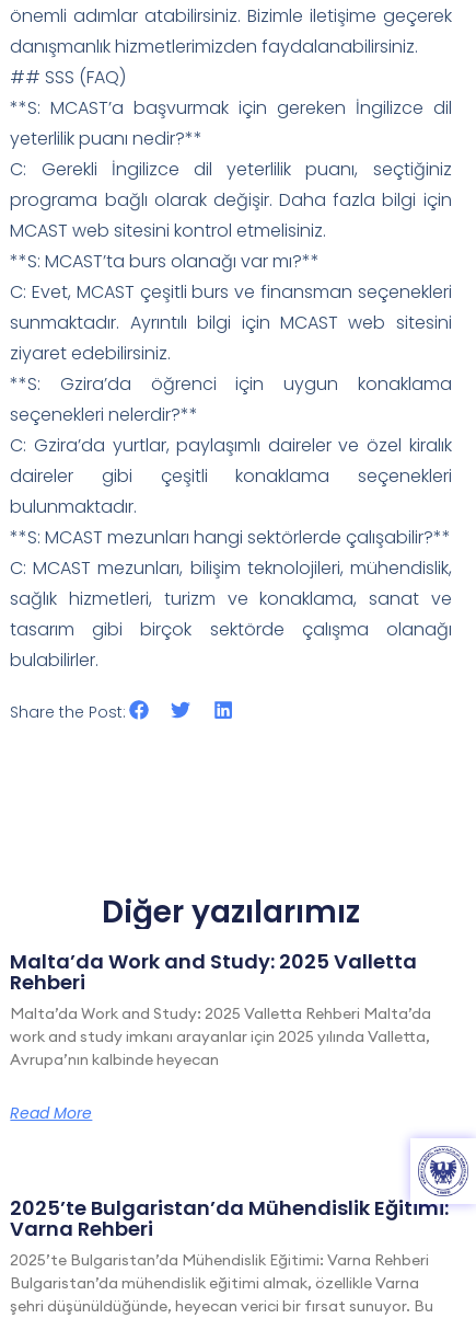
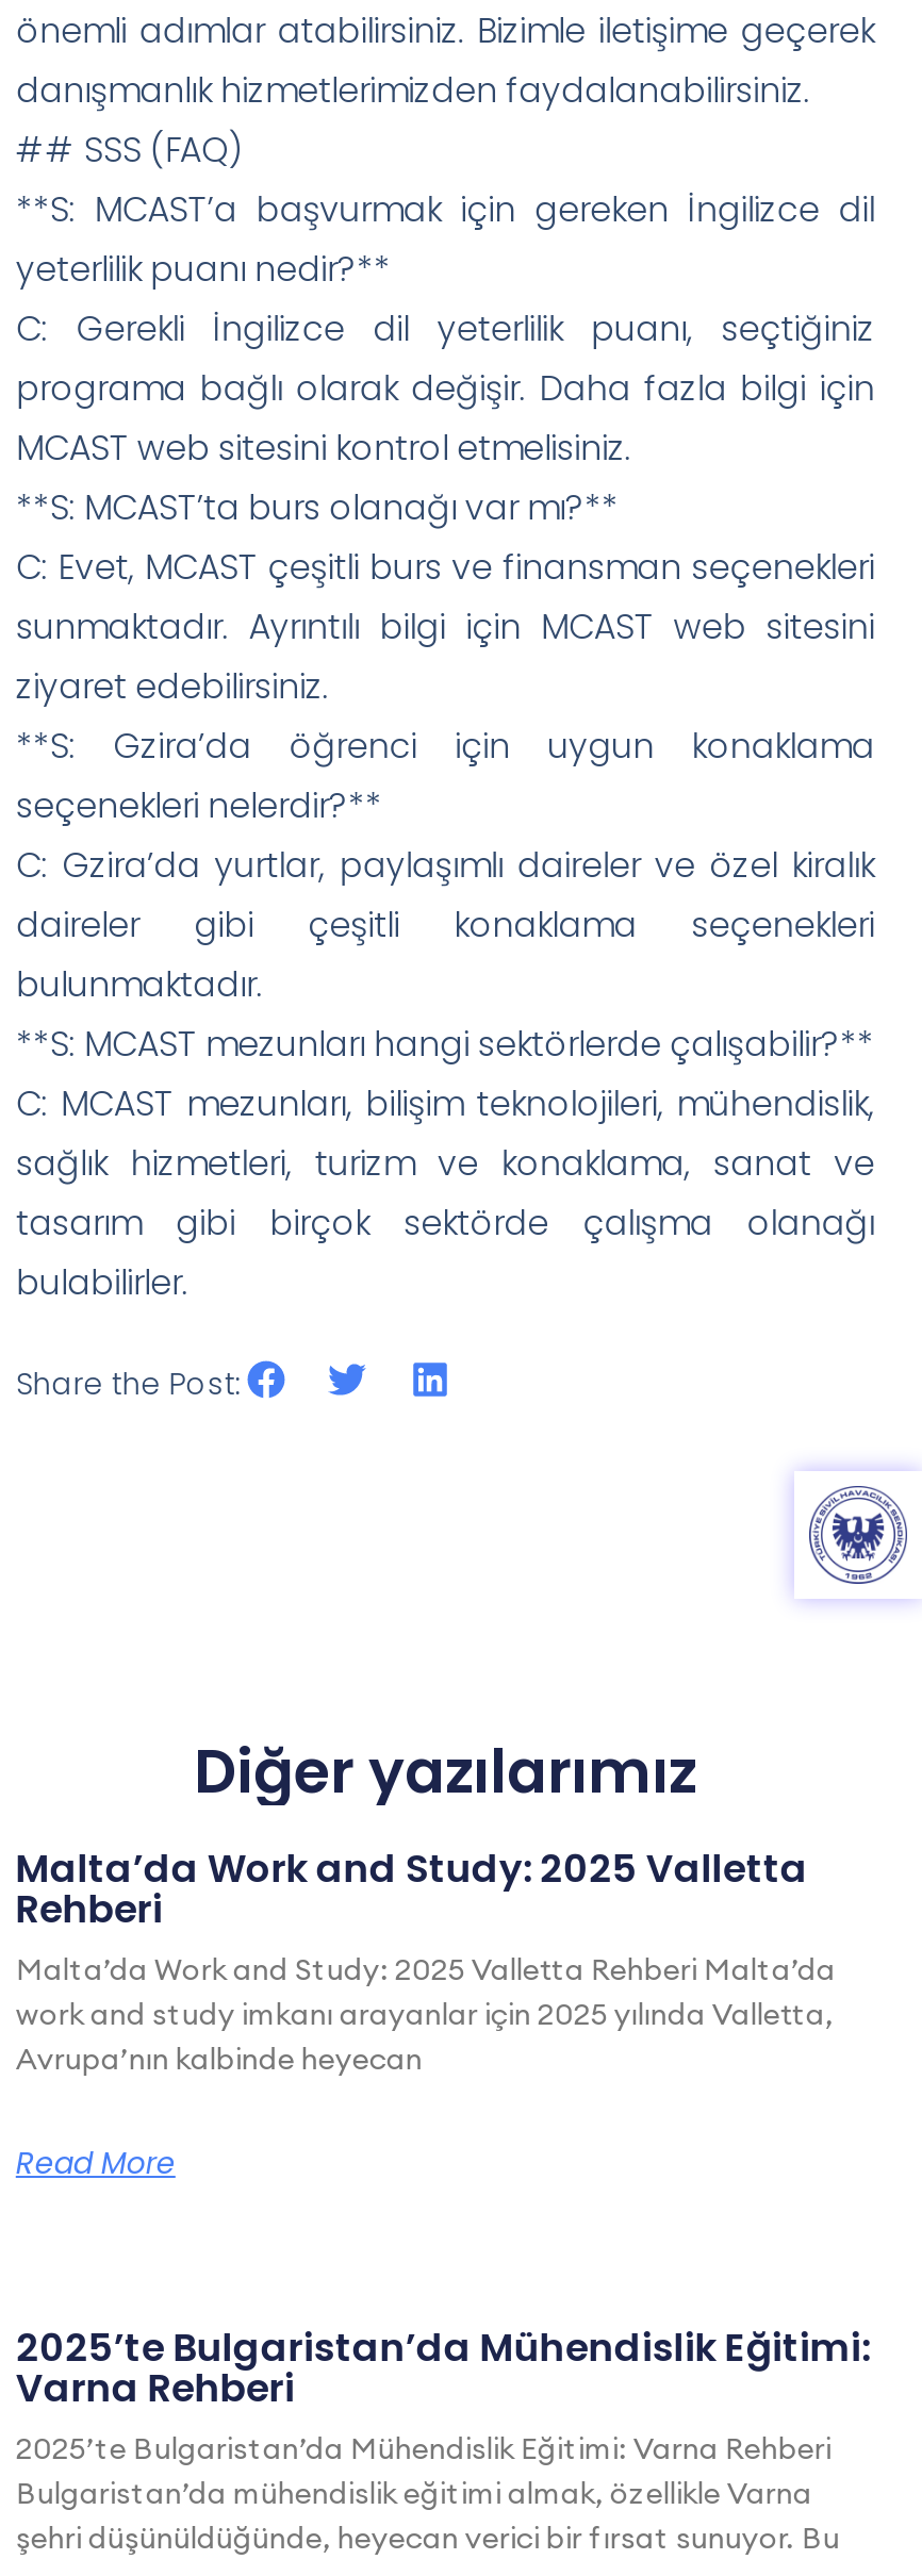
none -> [786,1463,916,1607] [image]
[407,1135,473,1195] [image] -> none

